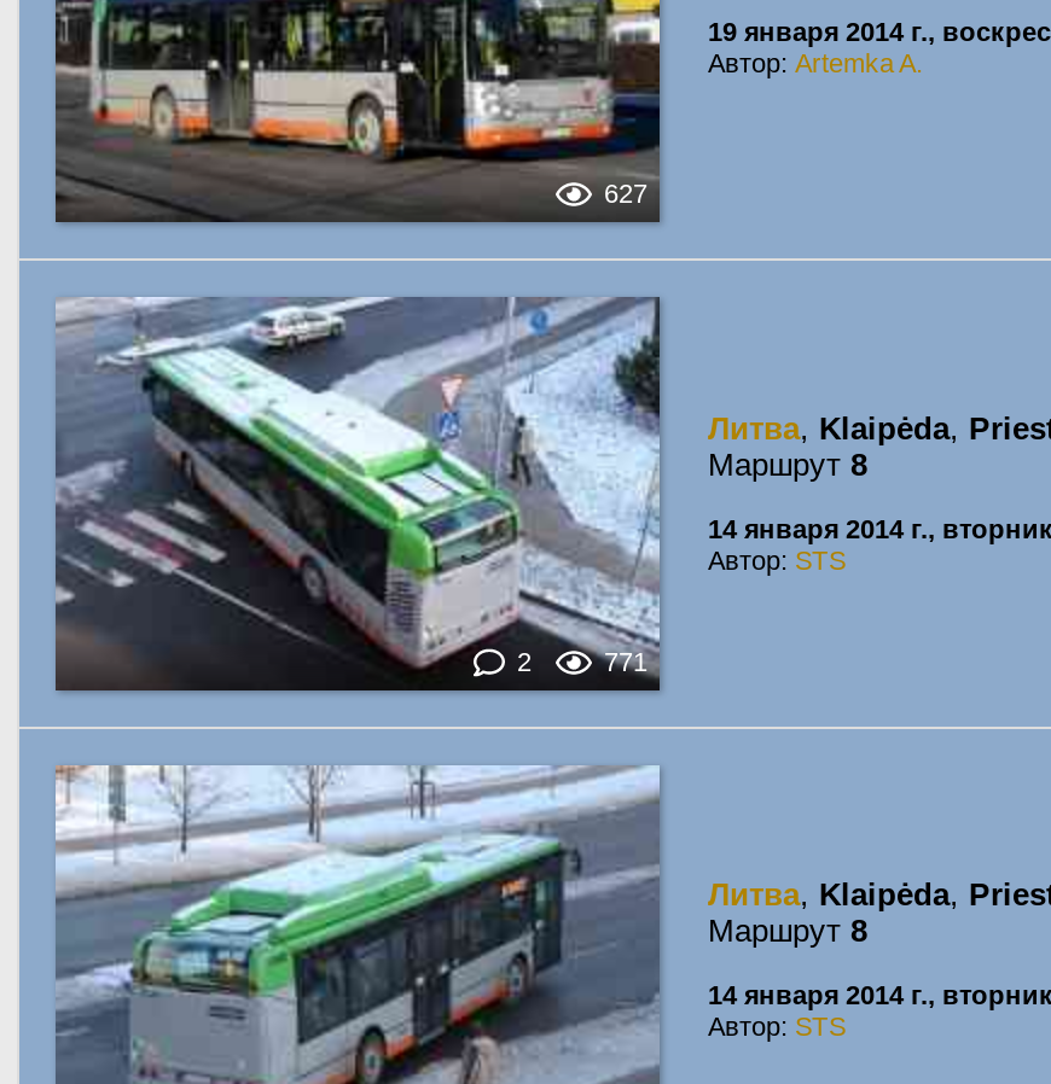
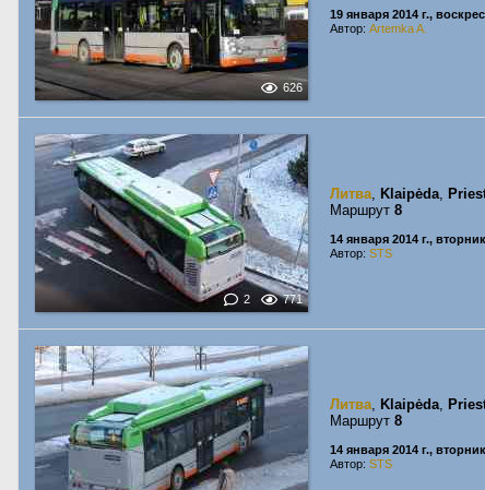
[604,179,648,208] 627 -> [283,81,303,94] 626

